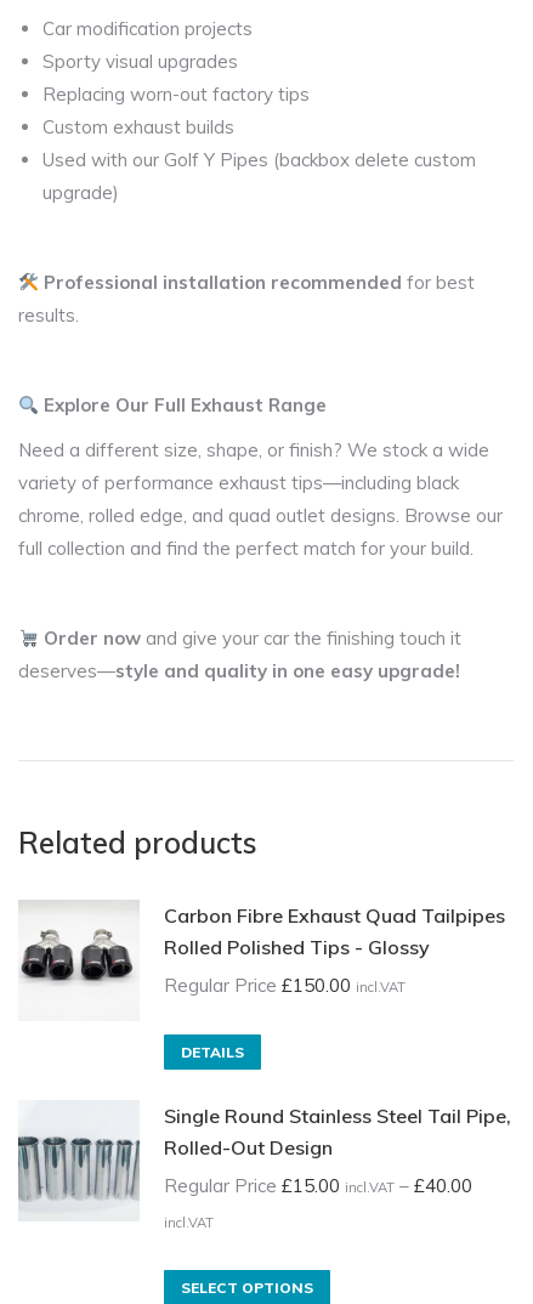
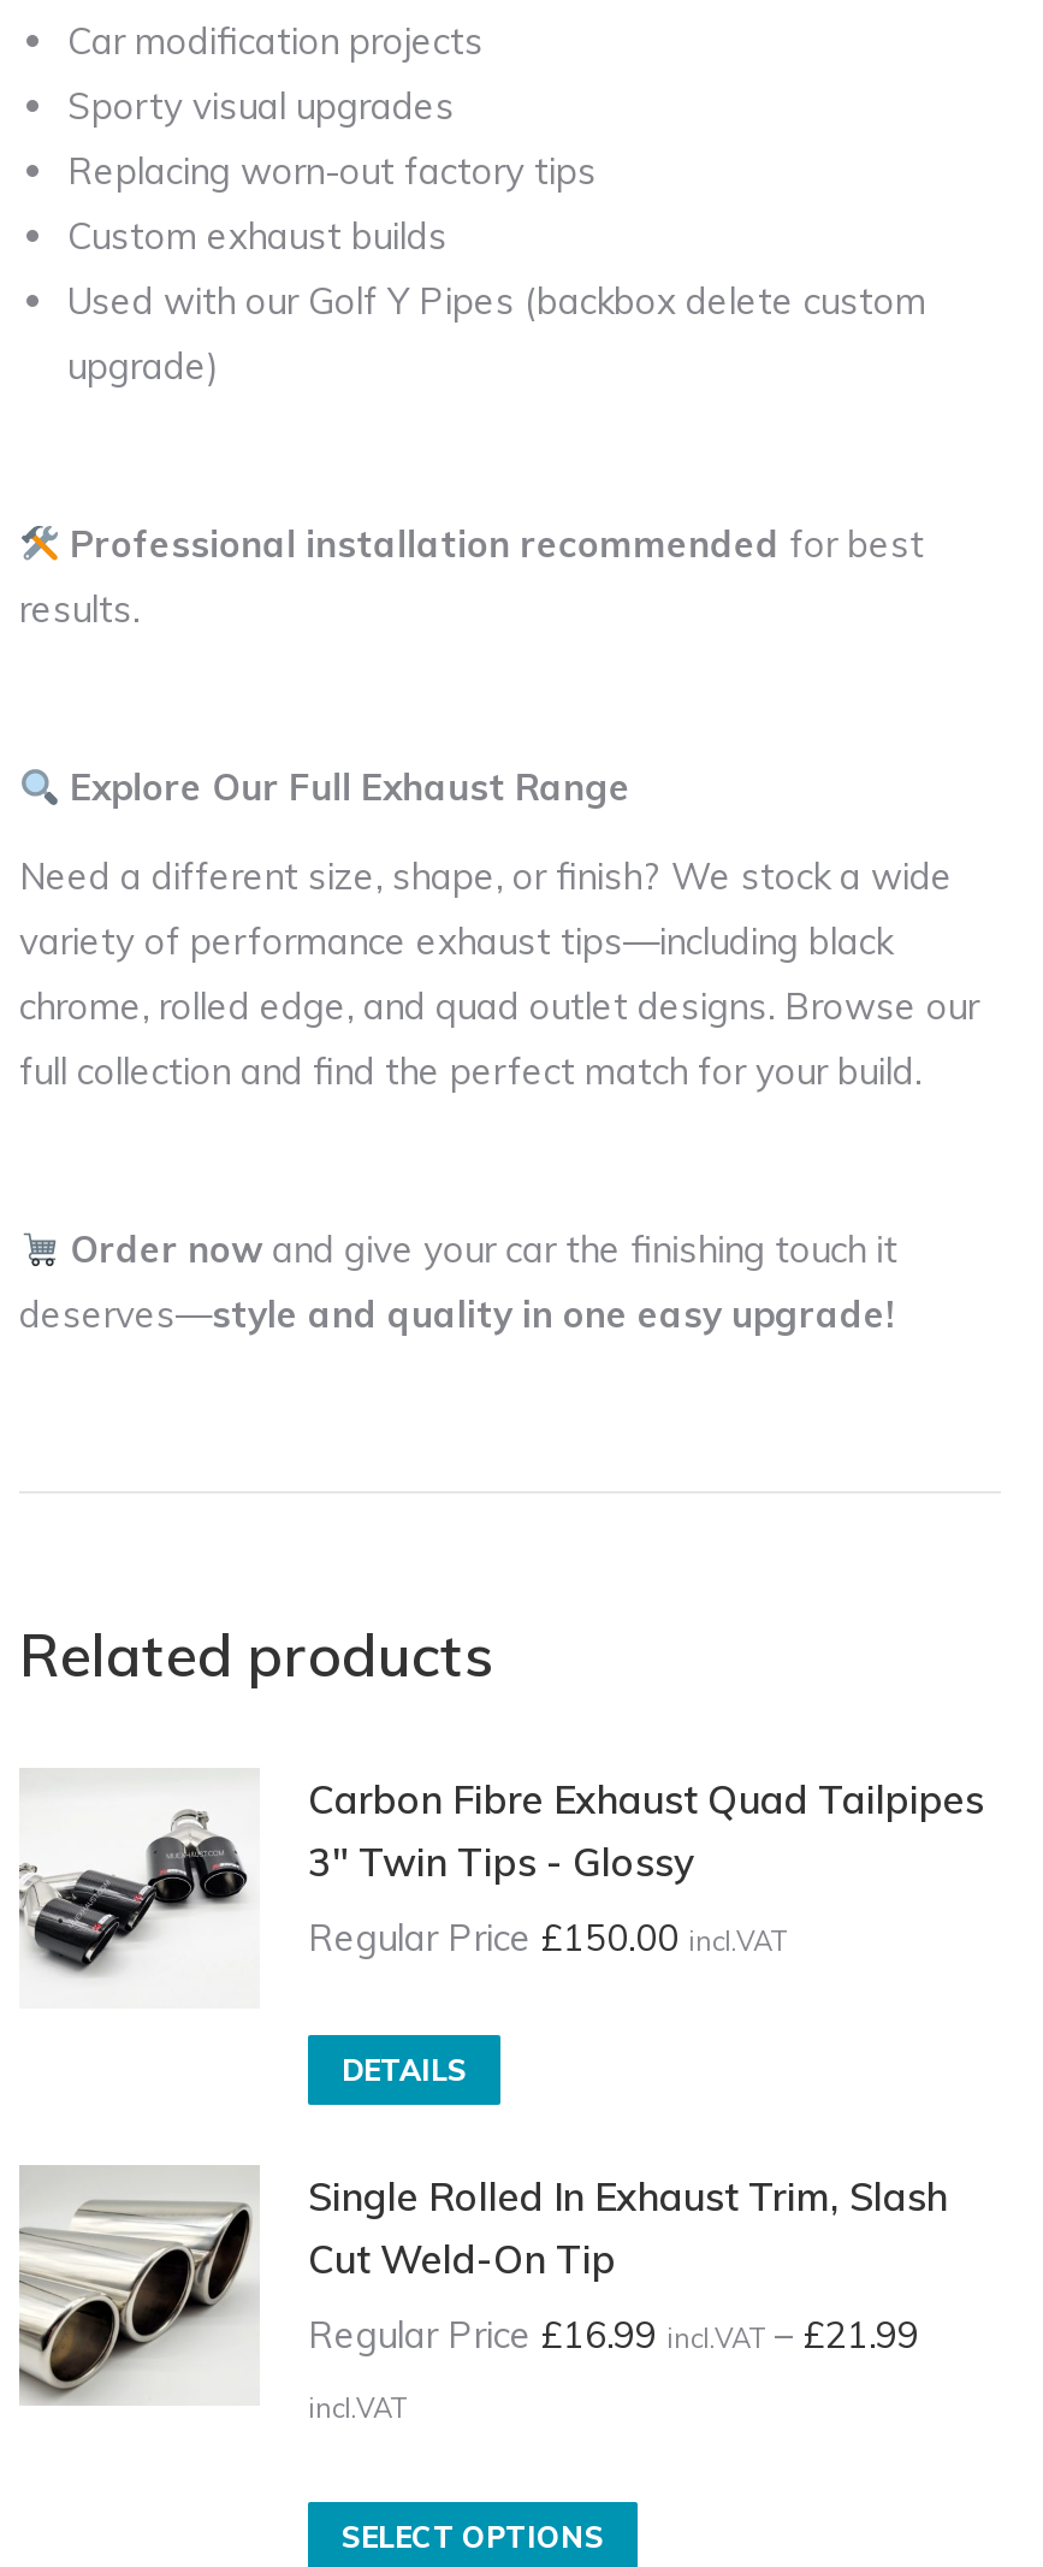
[19,922,430,1005] [image] | Rolled Polished Tips - Glossy -> [19,1809,695,1977] [image] | 3" Twin Tips - Glossy
[17,1101,511,1219] [image] | Single Round Stainless Steel Tail Pipe, | Rolled-Out Design -> [19,2165,948,2403] [image] | Single Rolled In Exhaust Trim, Slash | Cut Weld-On Tip
[164,1174,472,1197] Regular Price £15.00 incl.VAT – £40.00 -> [308,2312,919,2358] Regular Price £16.99 incl.VAT – £21.99

